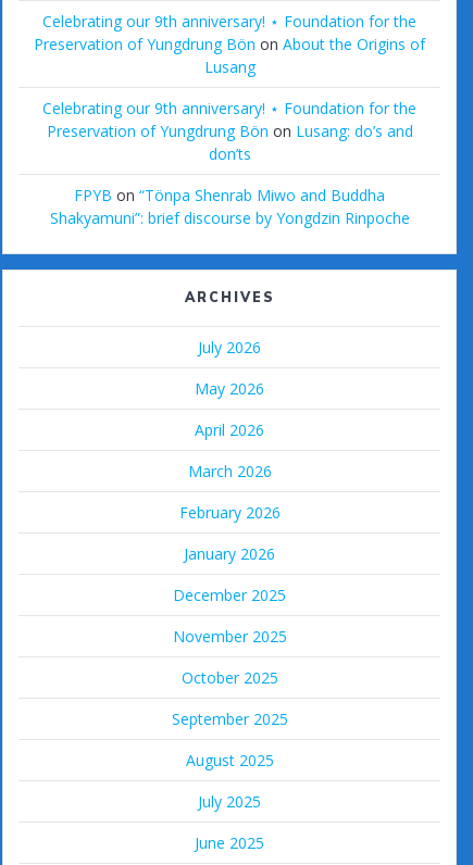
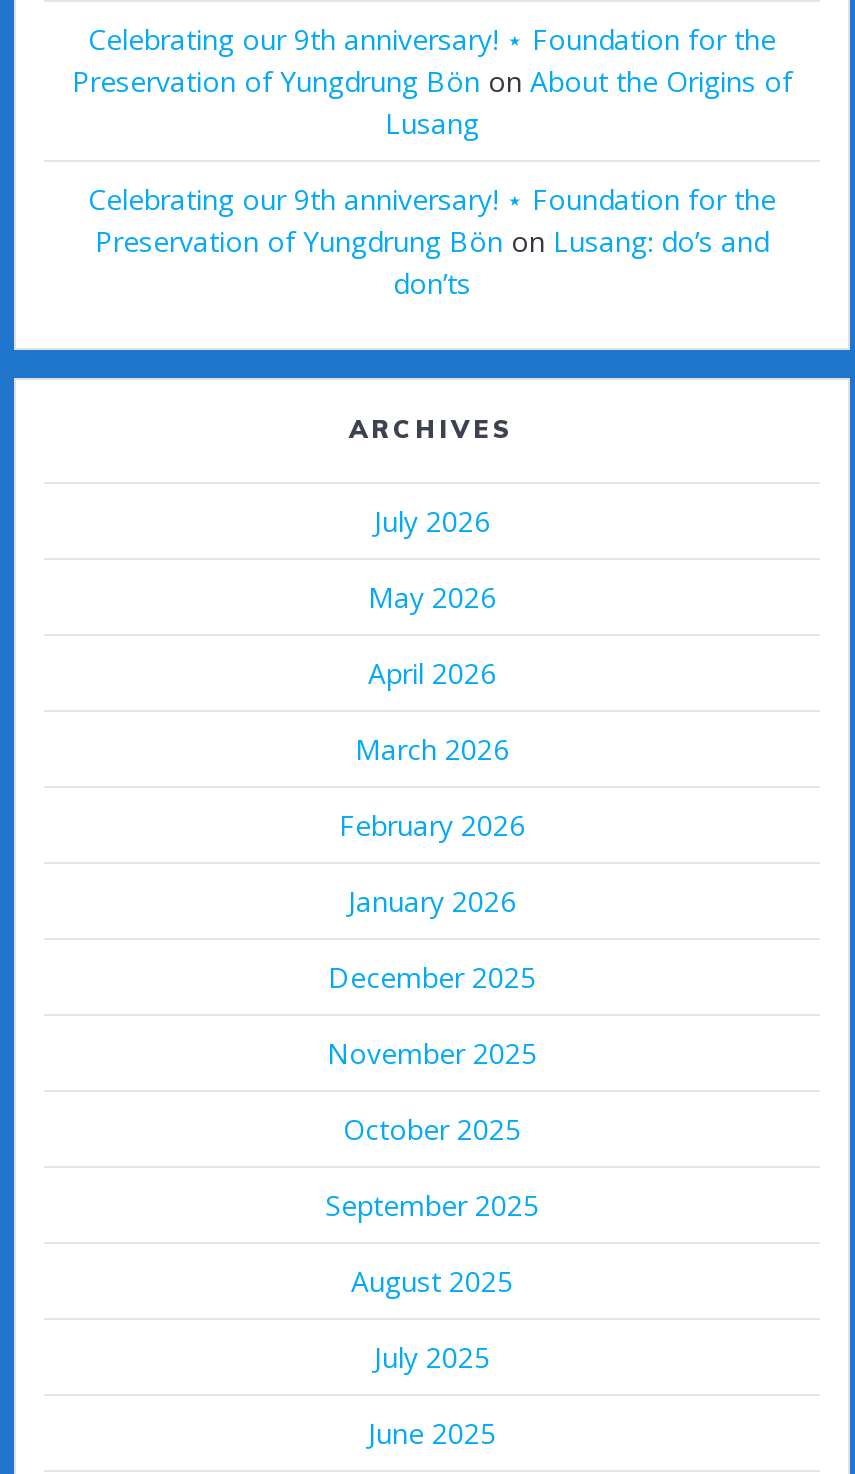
[49,184,409,228] FPYB on “Tönpa Shenrab Miwo and Buddha | Shakyamuni”: brief discourse by Yongdzin Rinpoche -> none

